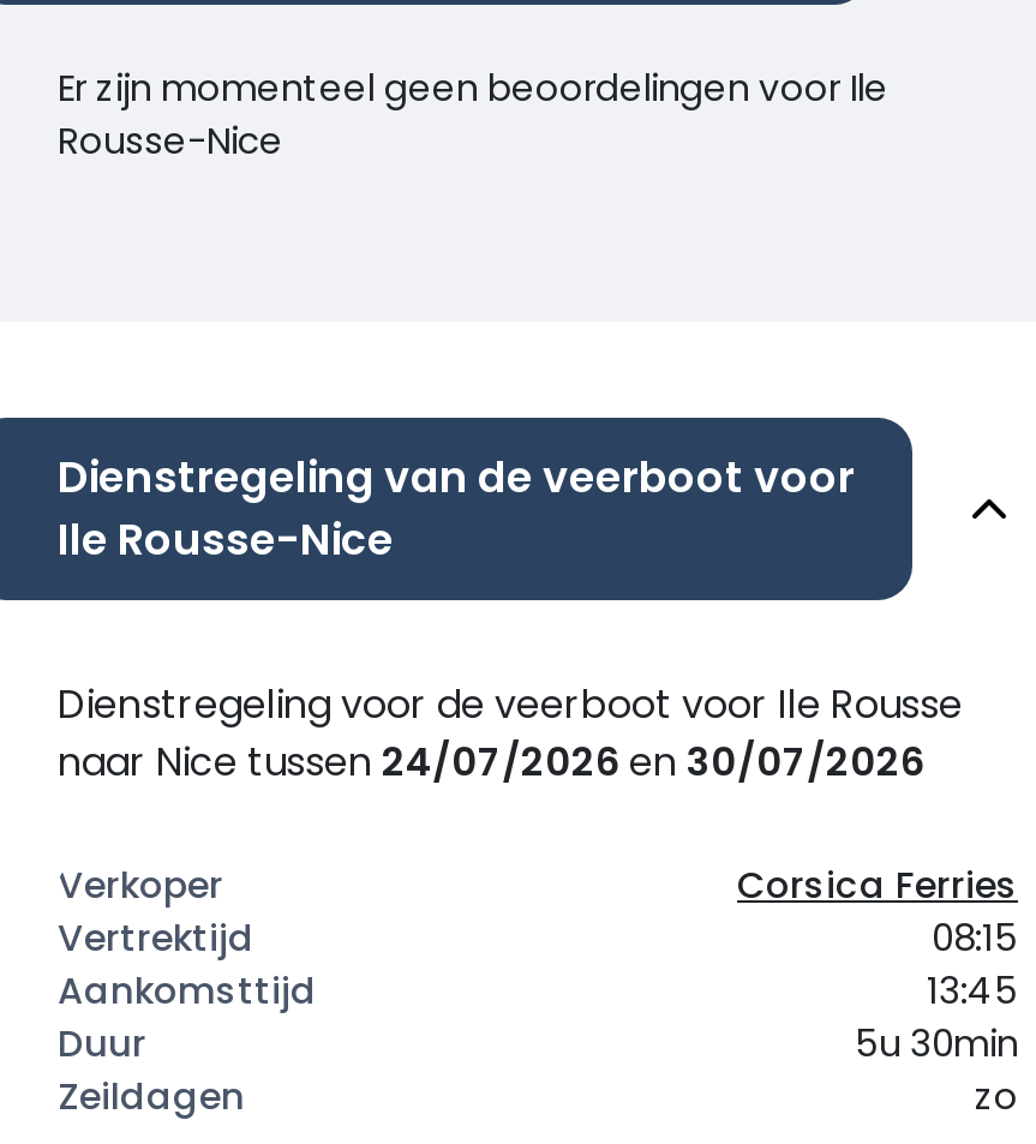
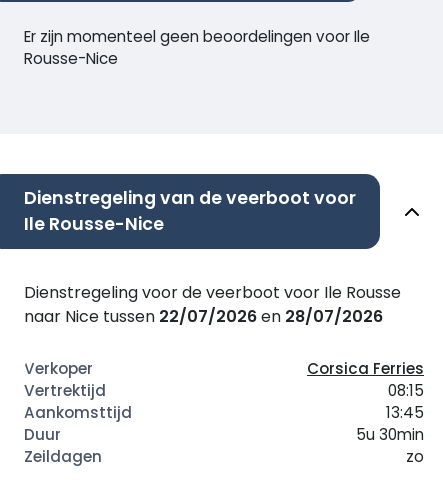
[58,733,924,789] naar Nice tussen 24/07/2026 en 30/07/2026 -> [24,305,383,328] naar Nice tussen 22/07/2026 en 28/07/2026

